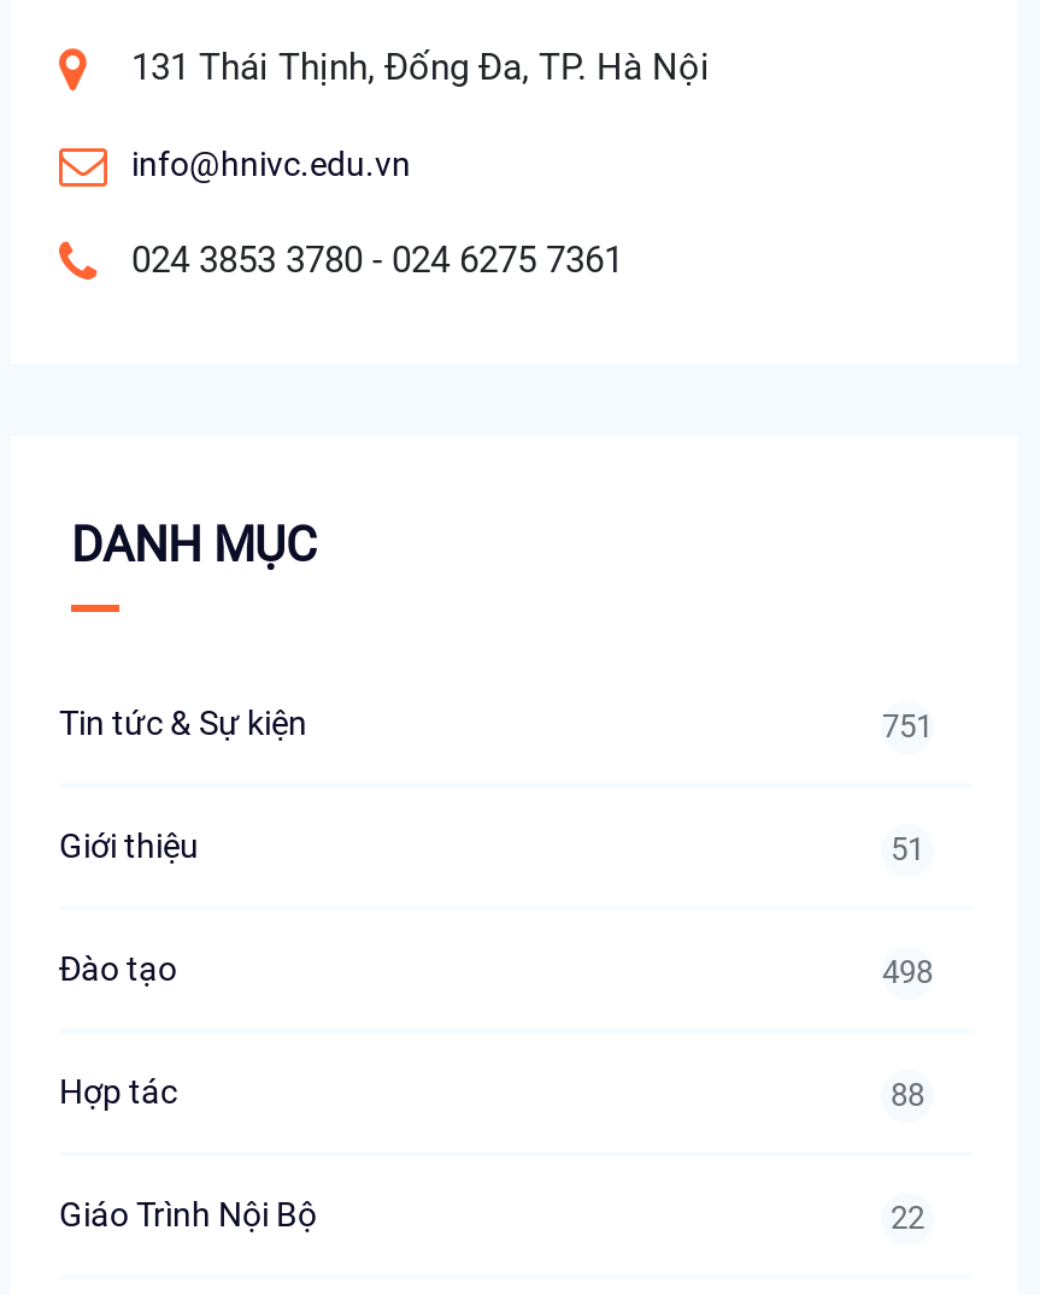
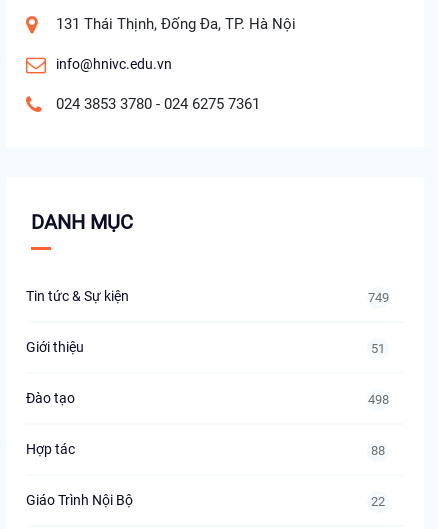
[882,709,933,745] 751 -> [367,290,388,305] 749

